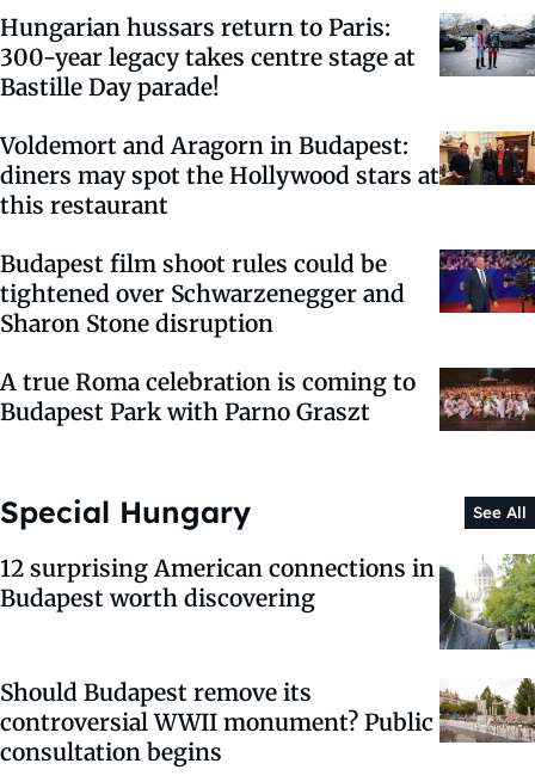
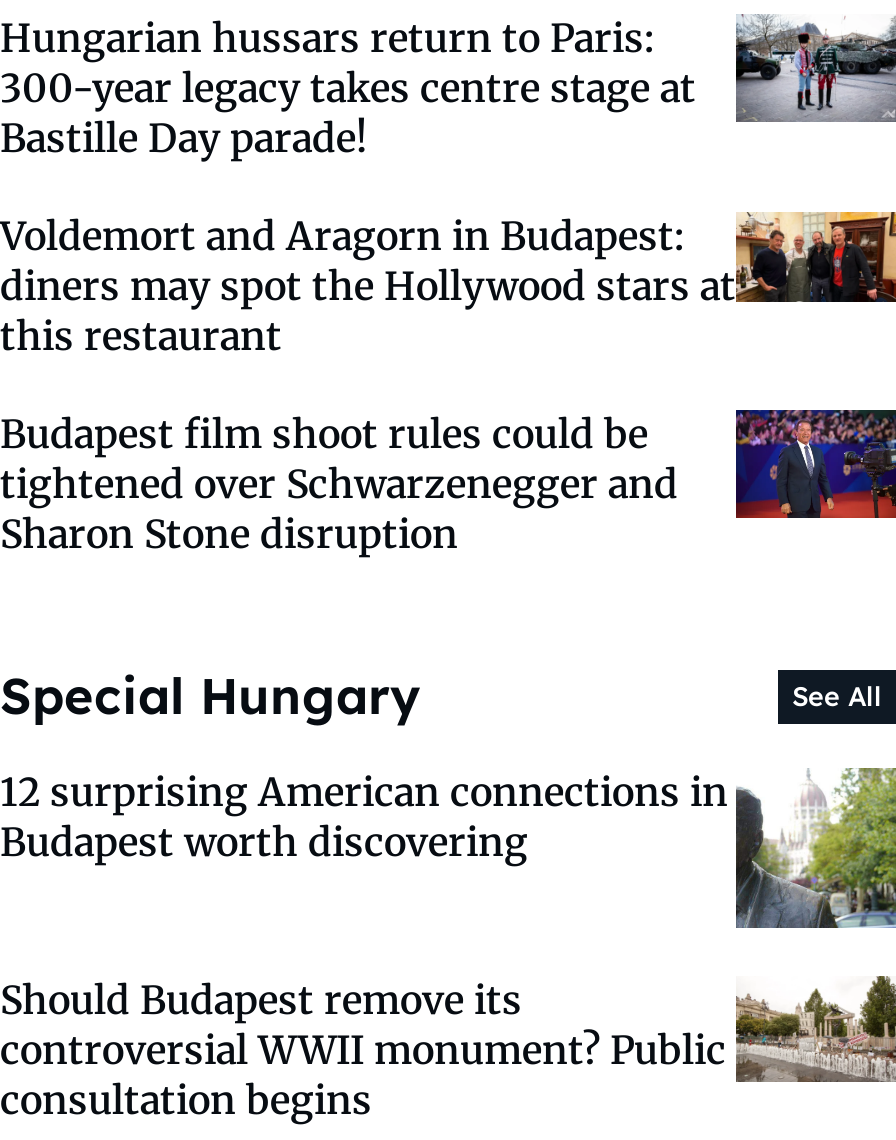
[0,367,531,432] [image] | A true Roma celebration is coming to | Budapest Park with Parno Graszt -> none

